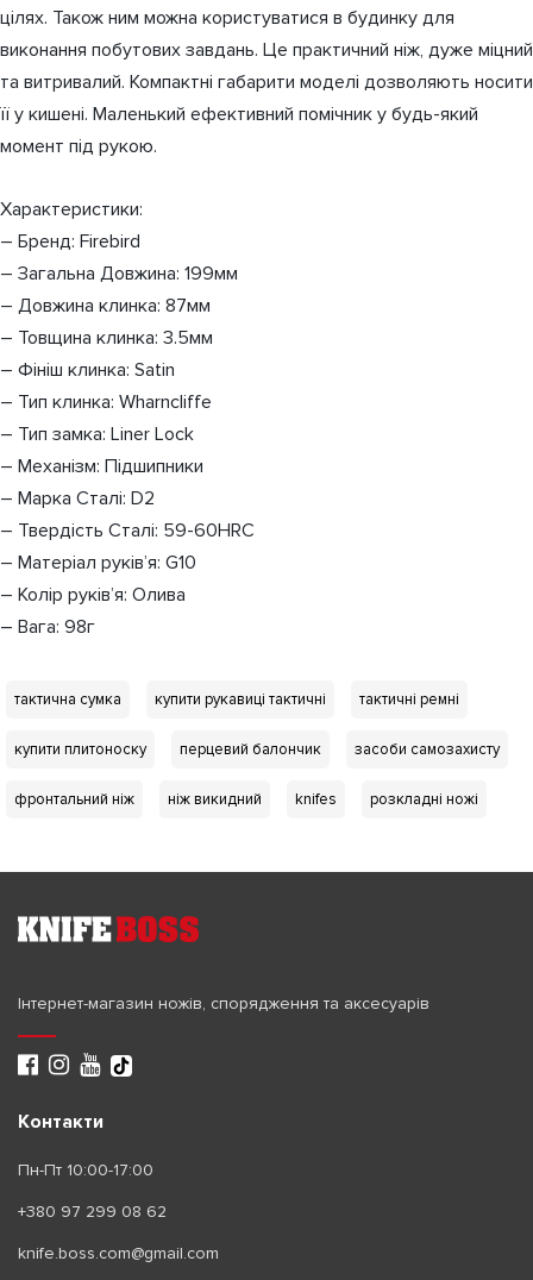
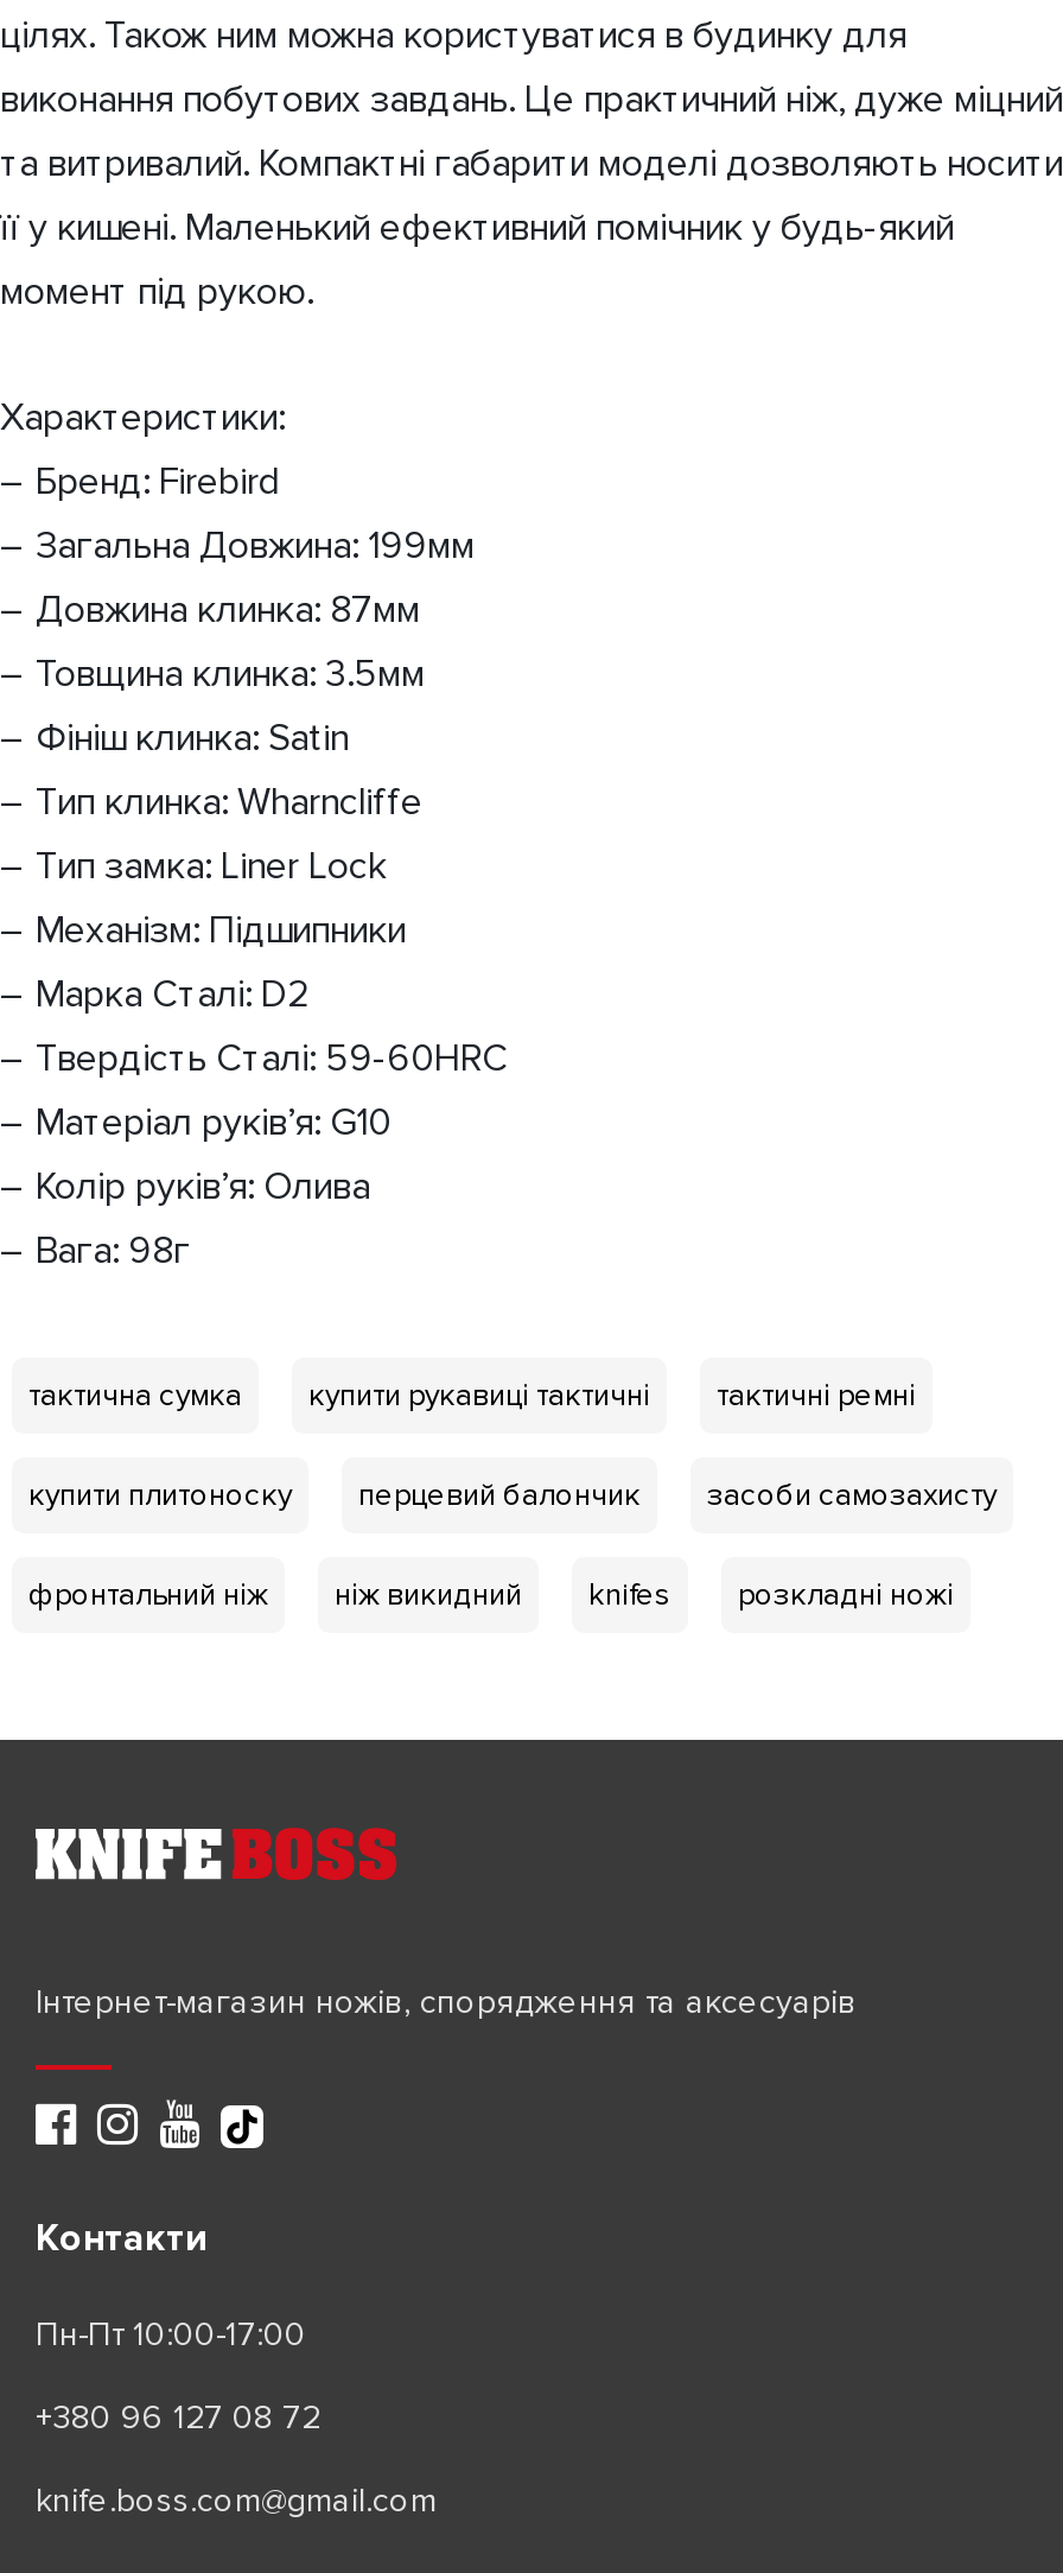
[18,1201,167,1221] +380 97 299 08 62 -> [36,2397,320,2437] +380 96 127 08 72

